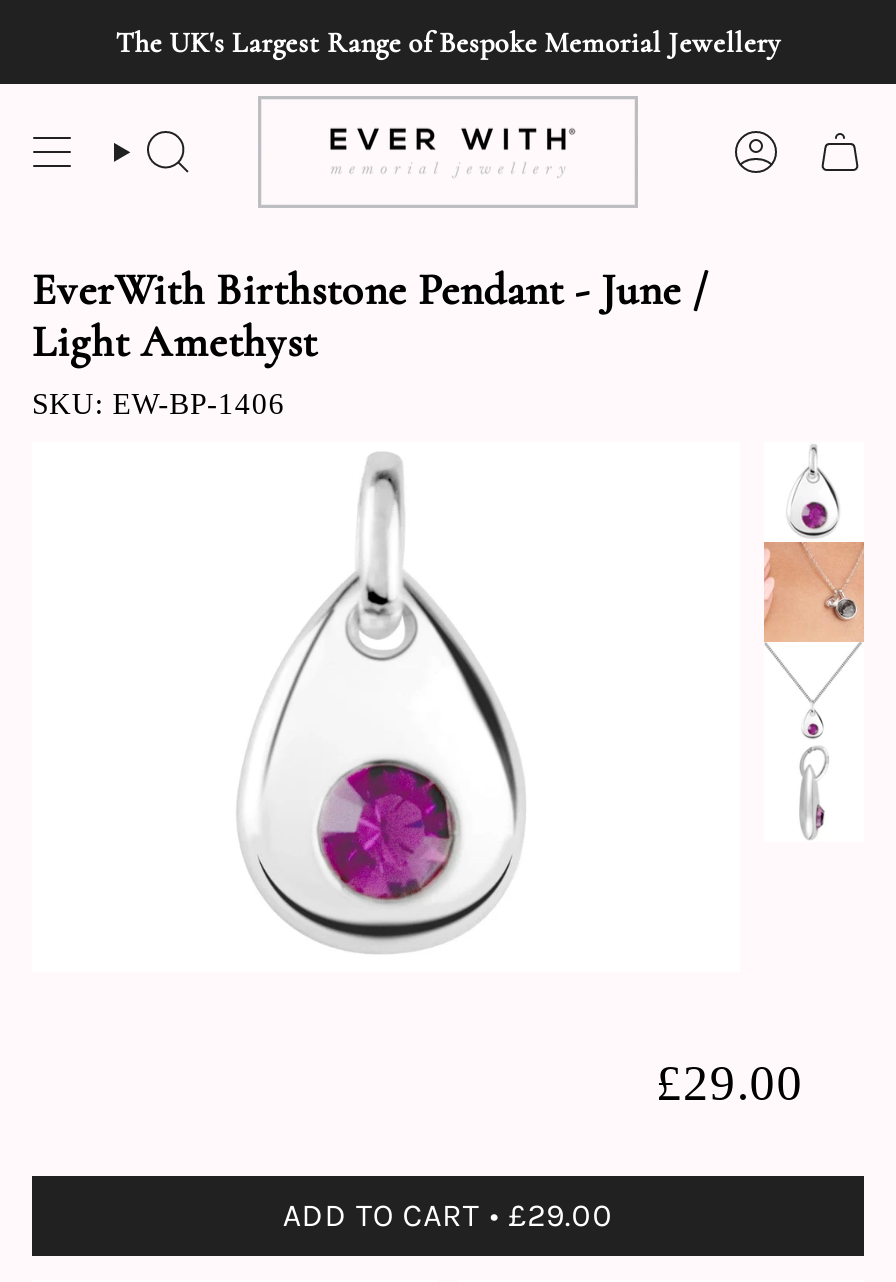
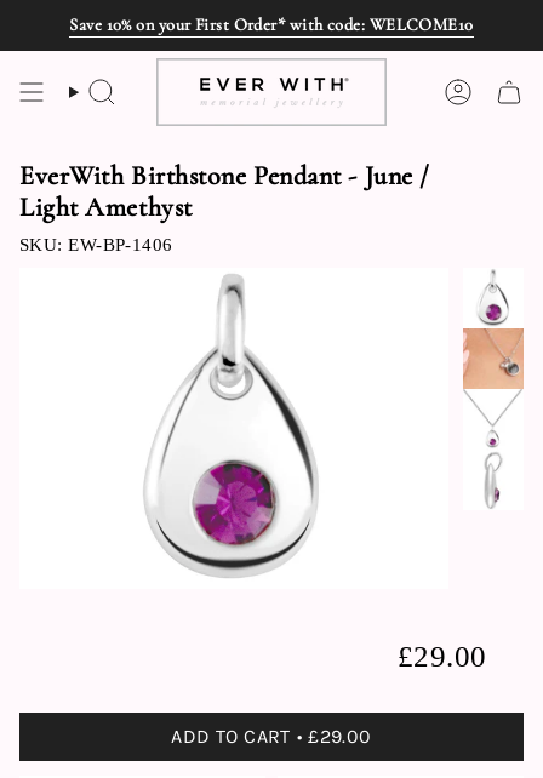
[116,25,780,59] The UK's Largest Range of Bespoke Memorial Jewellery -> [69,15,474,35] Save 10% on your First Order* with code: WELCOME10

